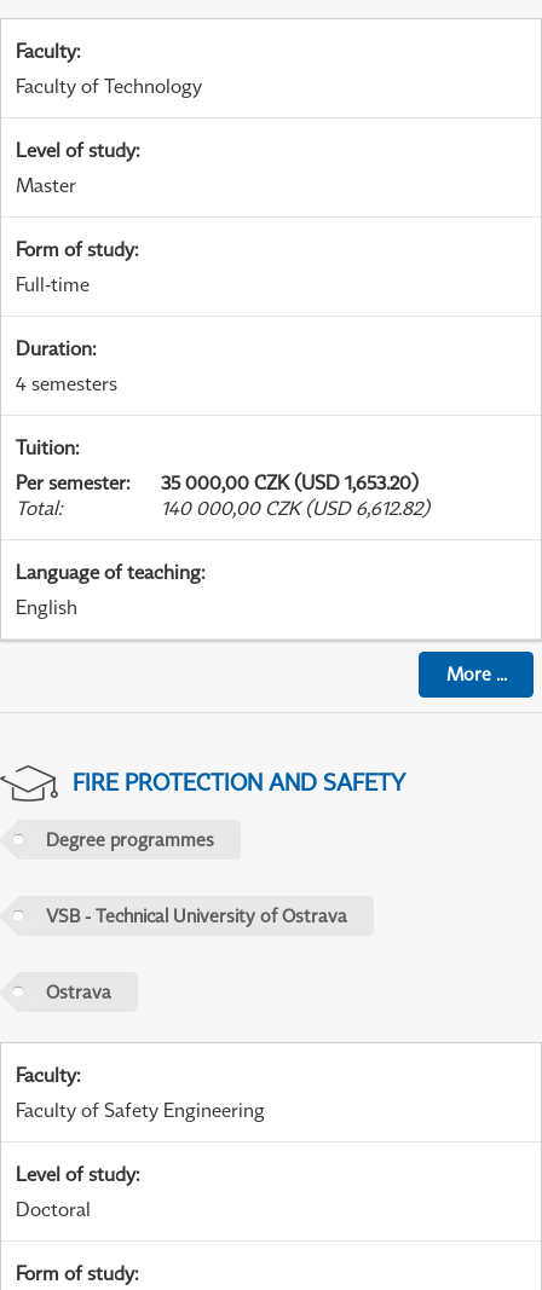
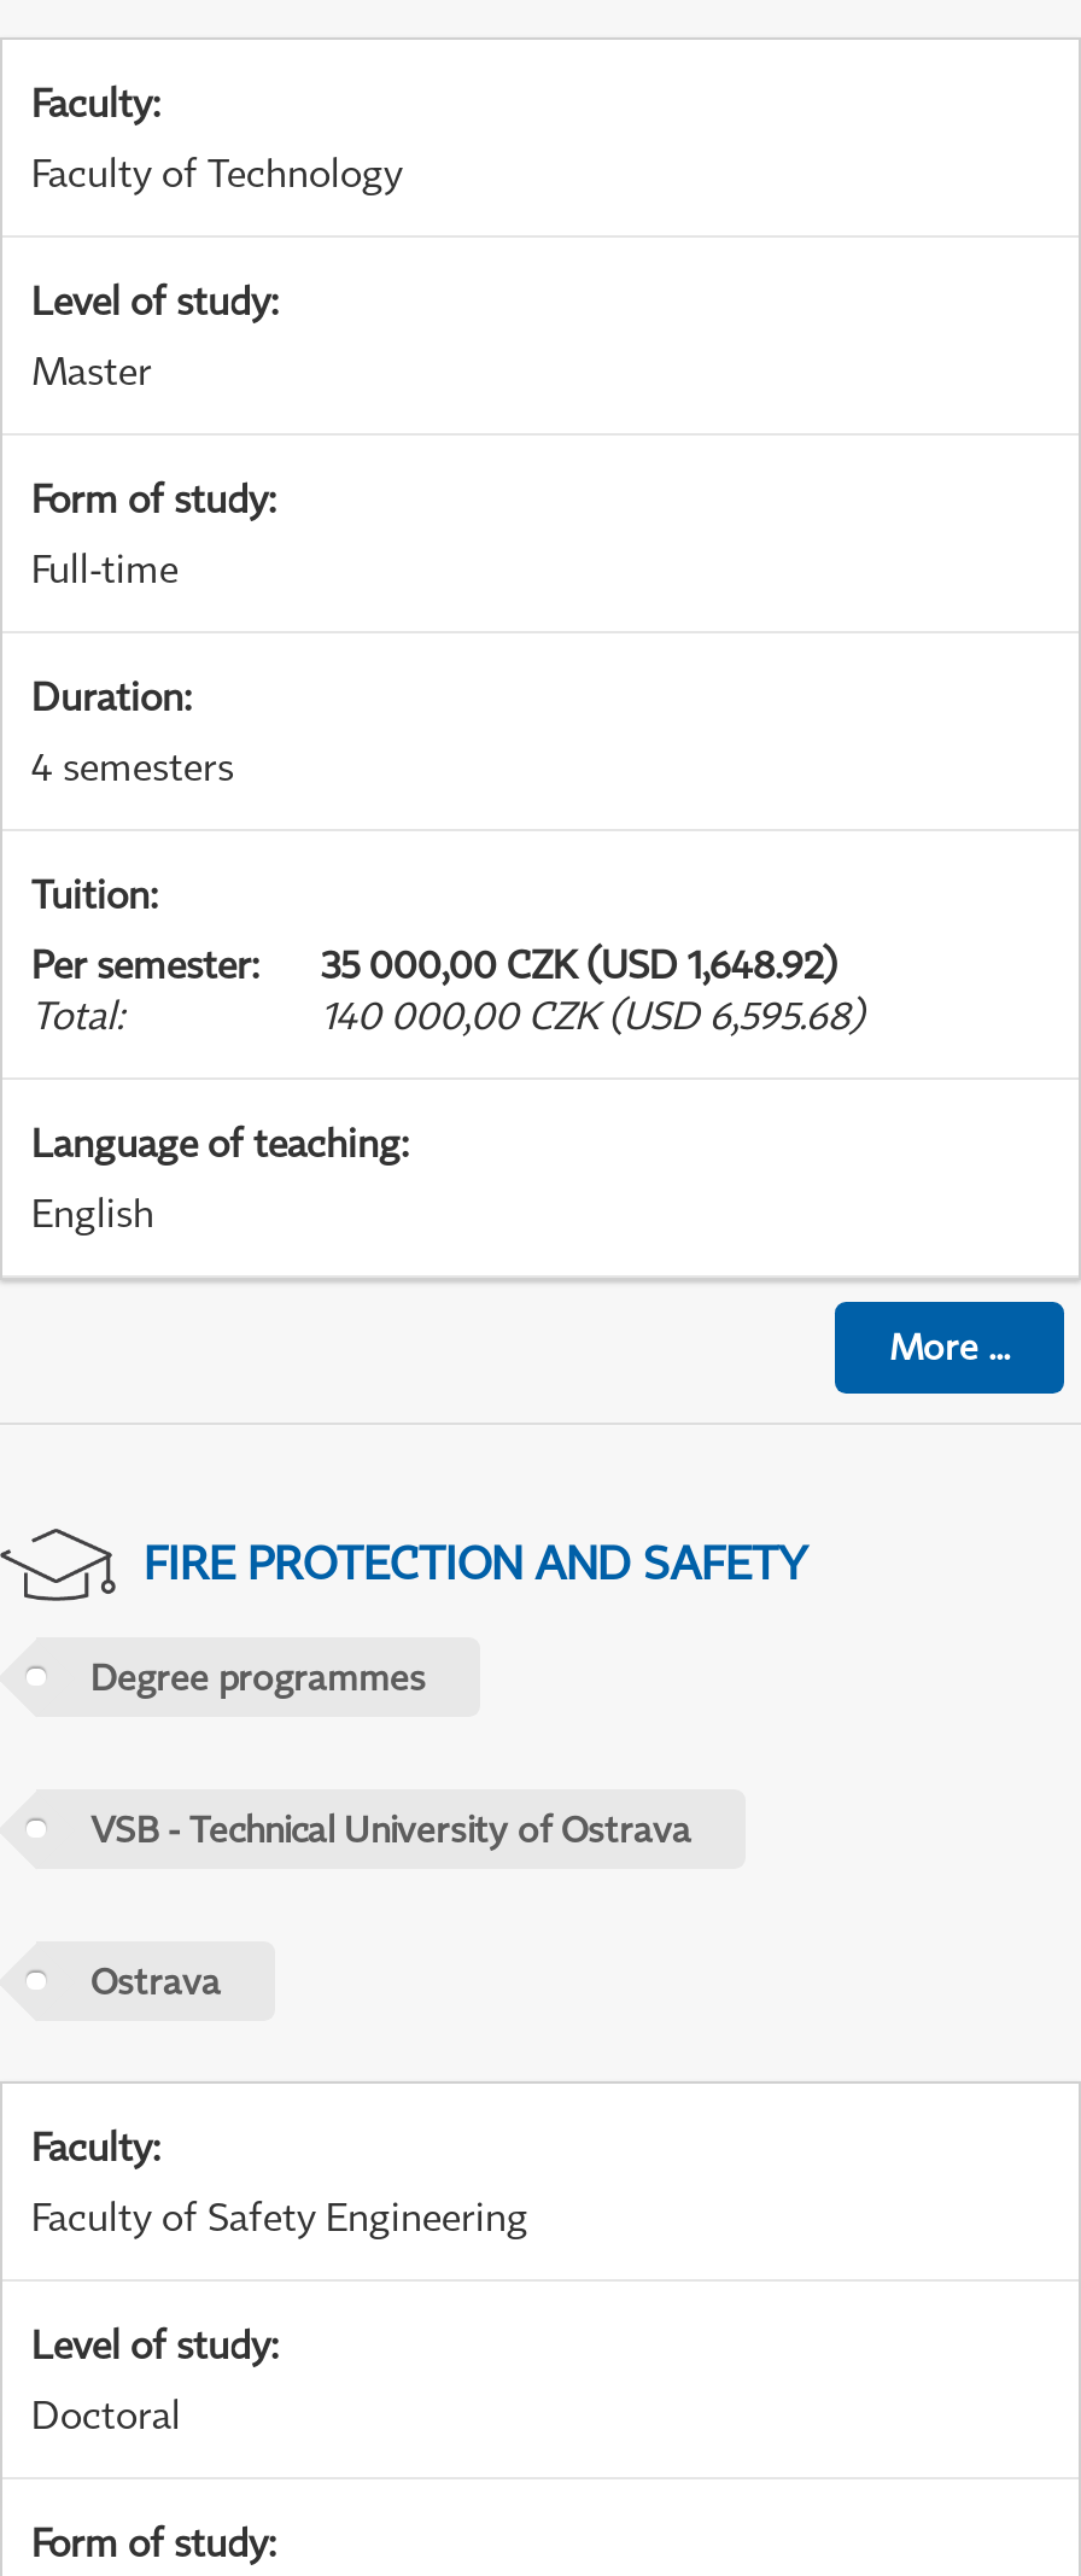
[16,470,419,494] Per semester: 35 000,00 CZK (USD 1,653.20) -> [31,939,837,987] Per semester: 35 000,00 CZK (USD 1,648.92)
[161,495,429,519] 140 000,00 CZK (USD 6,612.82) -> [321,990,864,1038] 140 000,00 CZK (USD 6,595.68)

